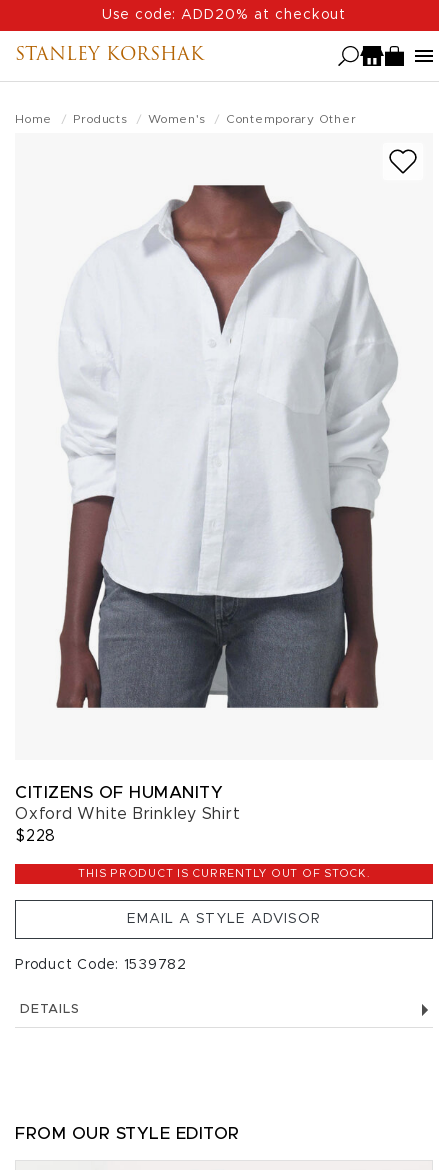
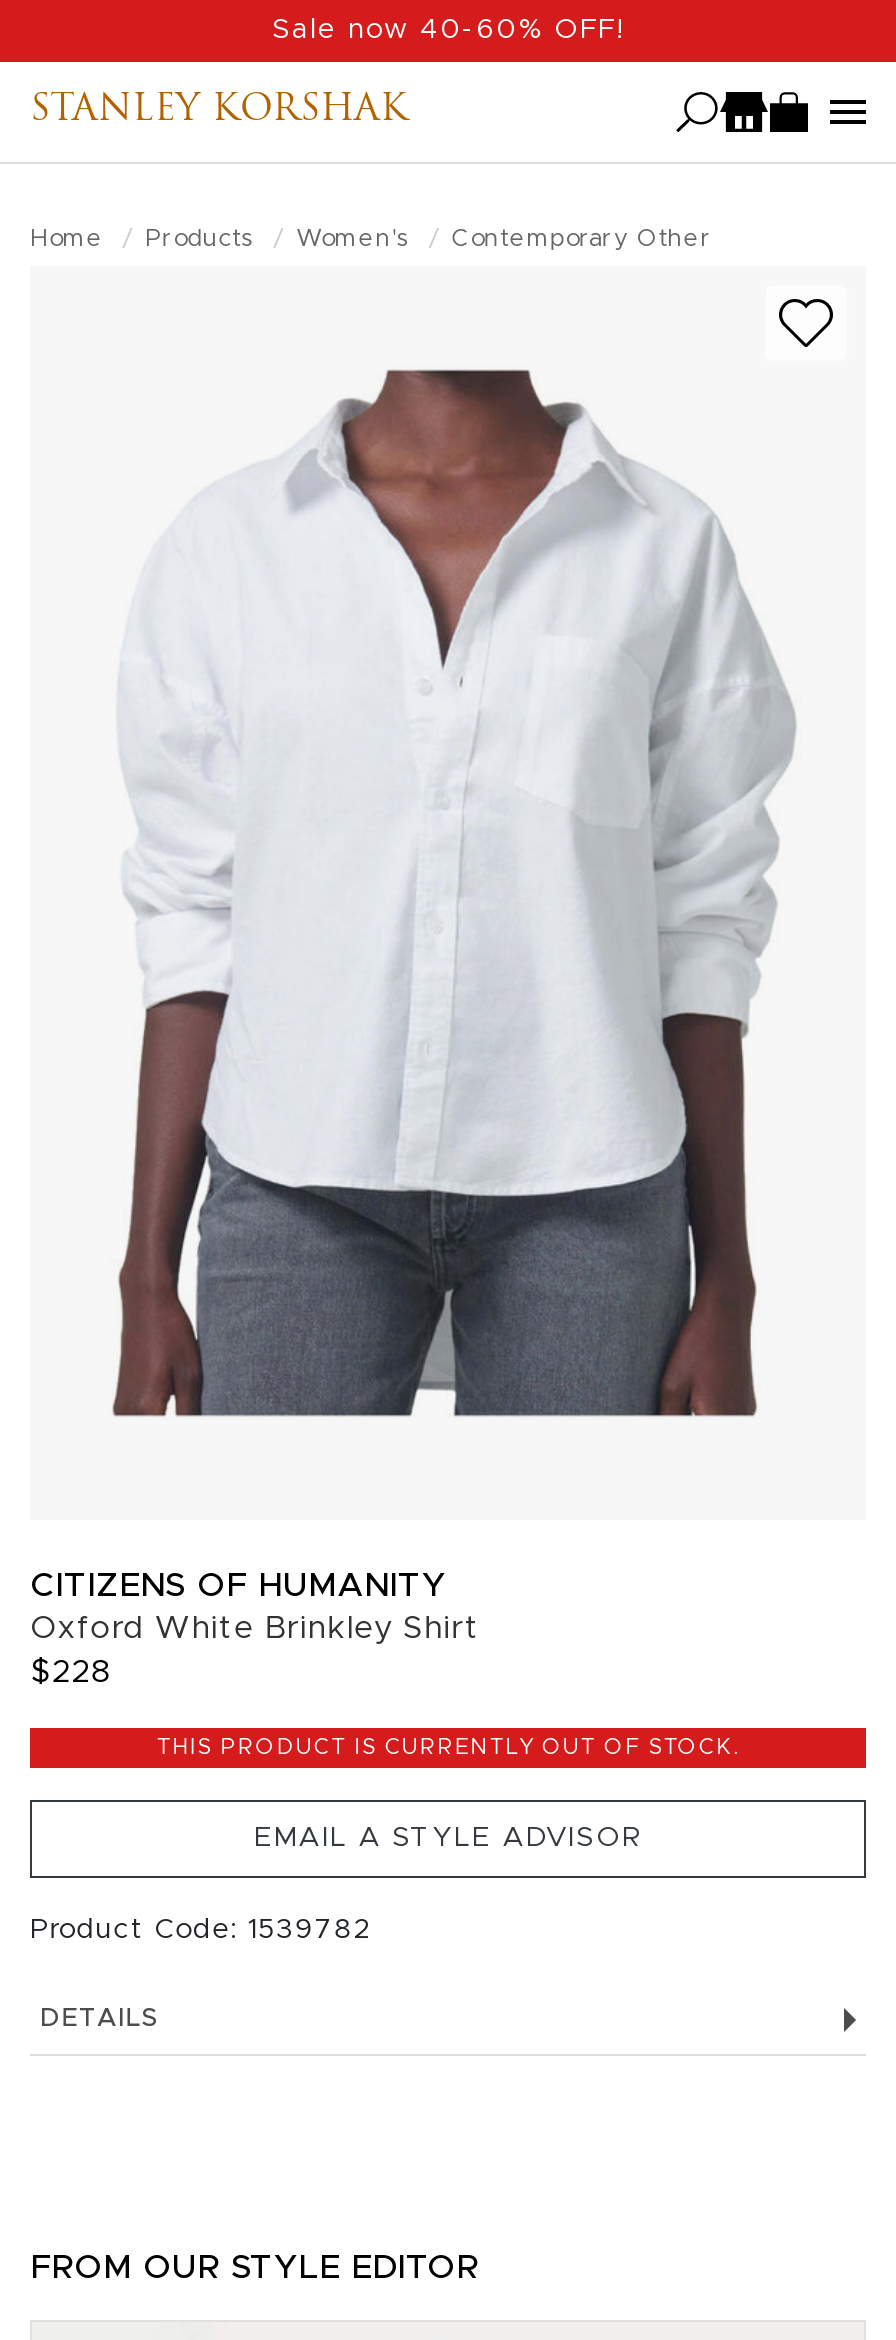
[102,8,346,22] Use code: ADD20% at checkout -> [272,16,624,44] Sale now 40-60% OFF!

